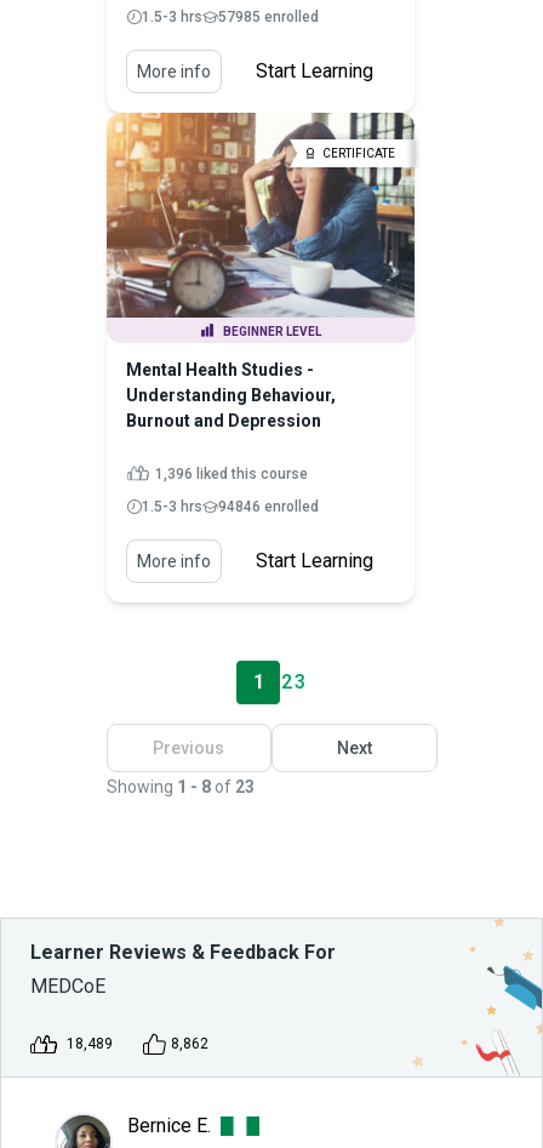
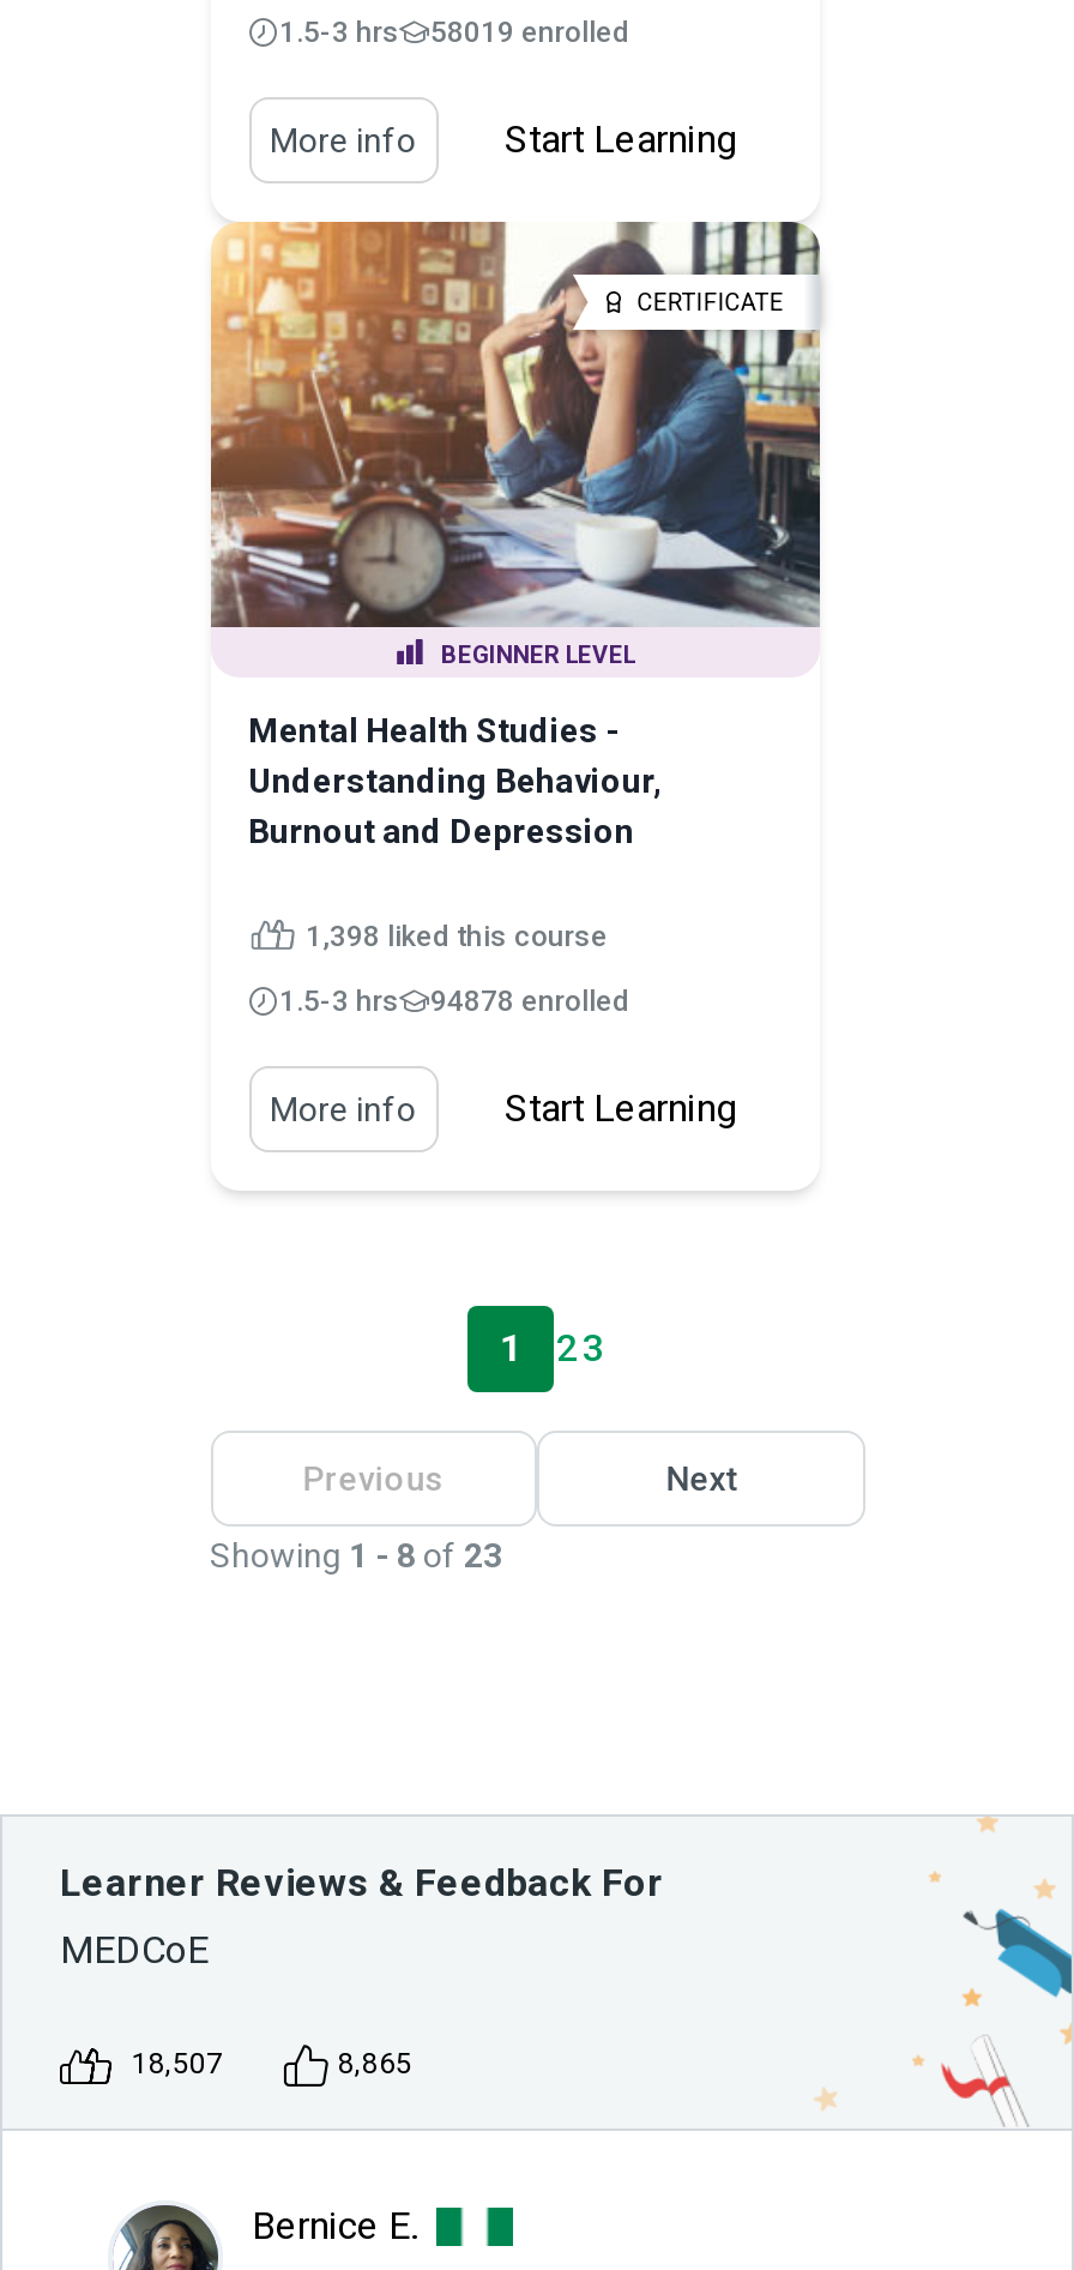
[141,8,318,25] 1.5-3 hrs 57985 enrolled -> [279,16,629,49] 1.5-3 hrs 58019 enrolled
[155,466,307,483] 1,396 liked this course -> [306,920,608,954] 1,398 liked this course
[141,498,318,515] 1.5-3 hrs 94846 enrolled -> [279,985,629,1018] 1.5-3 hrs 94878 enrolled
[67,1035,113,1052] 18,489 -> [132,2047,223,2081] 18,507
[171,1035,208,1052] 8,862 -> [338,2047,412,2081] 8,865

